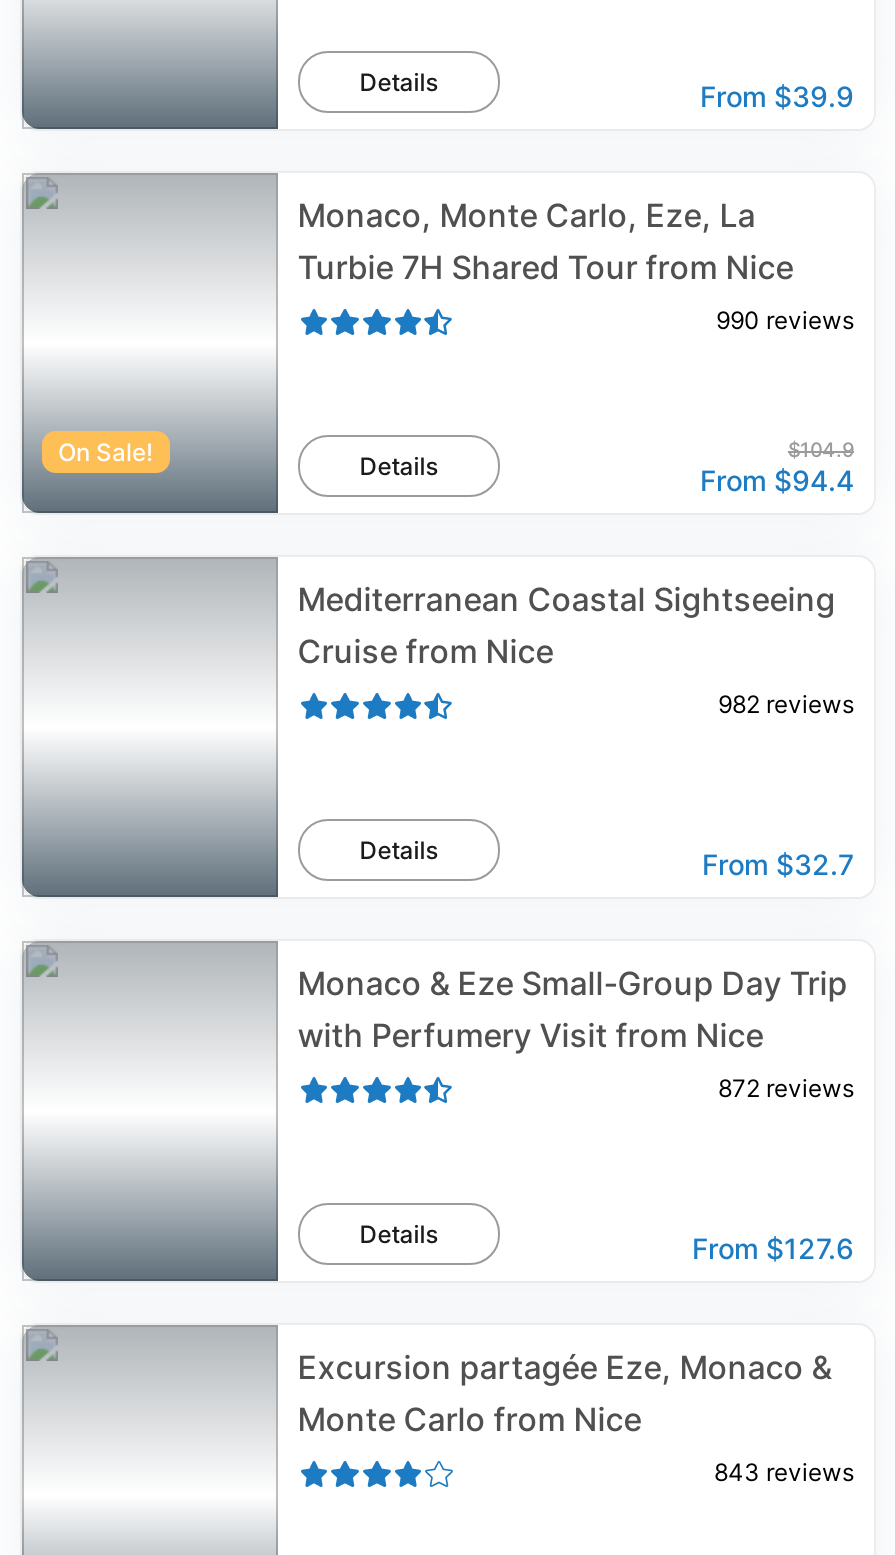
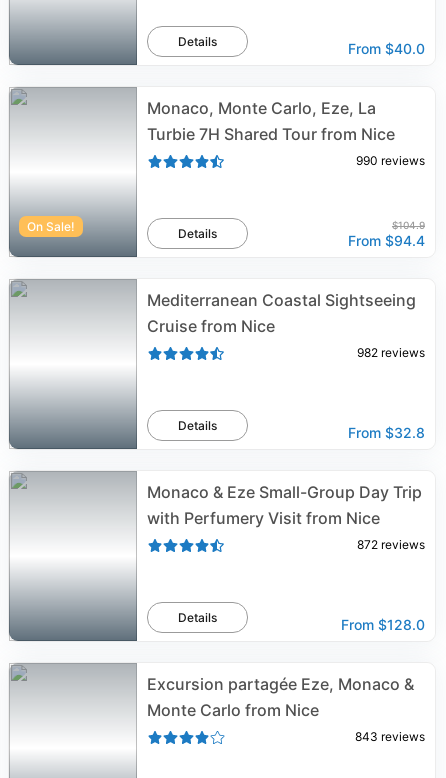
[700,79,854,113] From $39.9 -> [348,40,425,57] From $40.0
[702,847,854,881] From $32.7 -> [348,424,425,441] From $32.8
[692,1231,854,1265] From $127.6 -> [341,616,425,633] From $128.0

